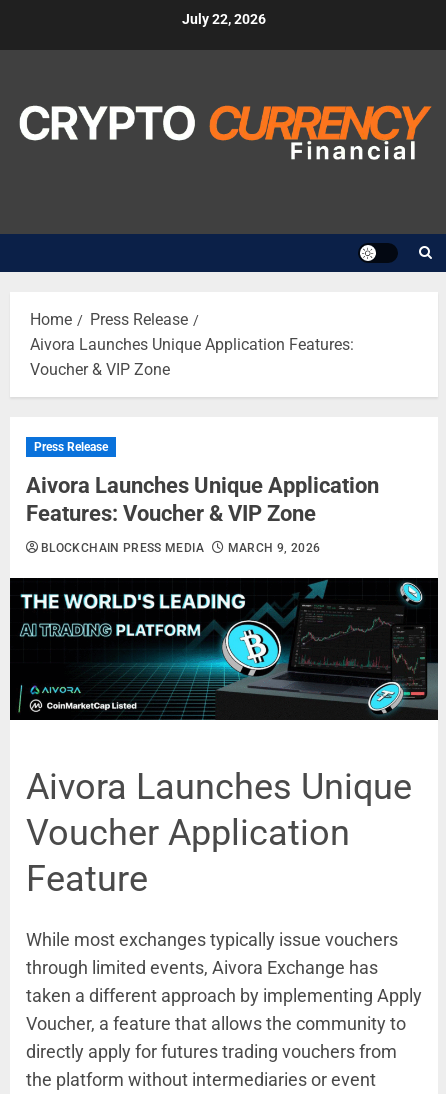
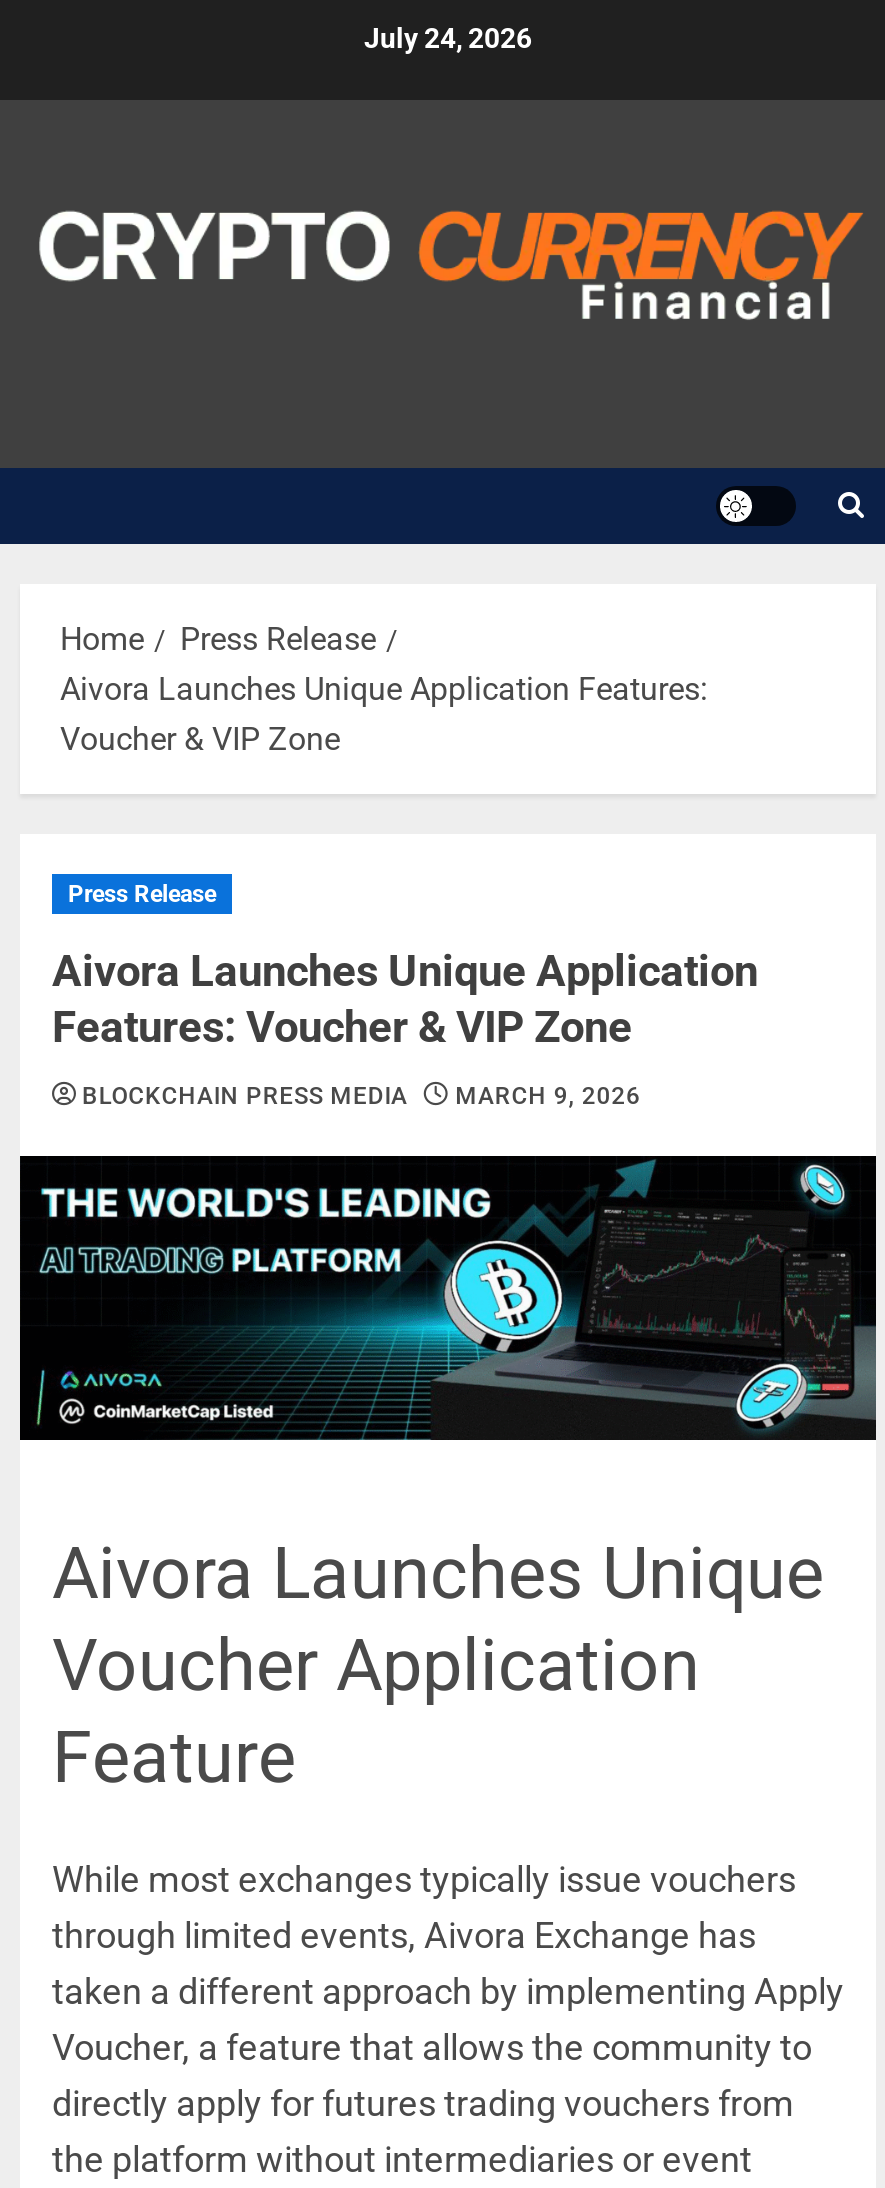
[182,10,266,26] July 22, 2026 -> [364,21,532,53] July 24, 2026

